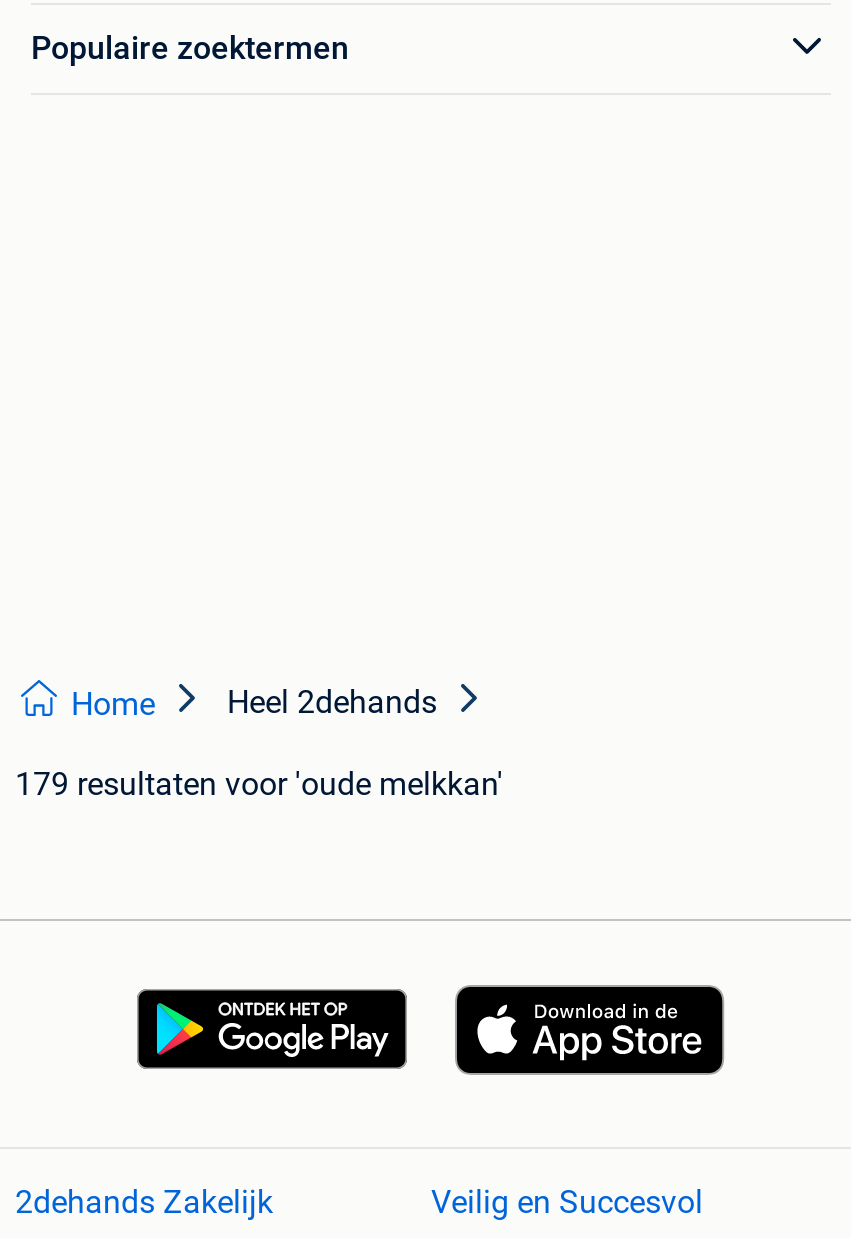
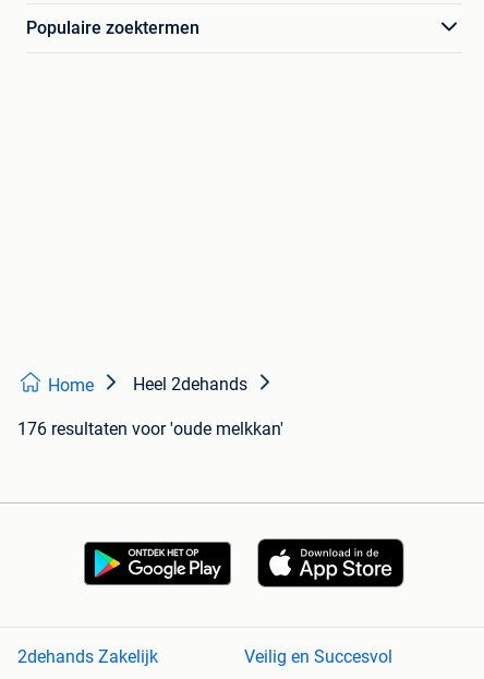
[15,765,503,803] 179 resultaten voor 'oude melkkan' -> [17,419,283,439] 176 resultaten voor 'oude melkkan'

